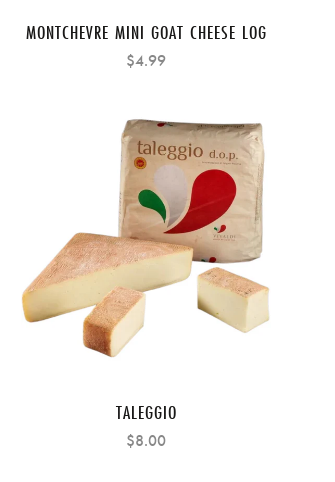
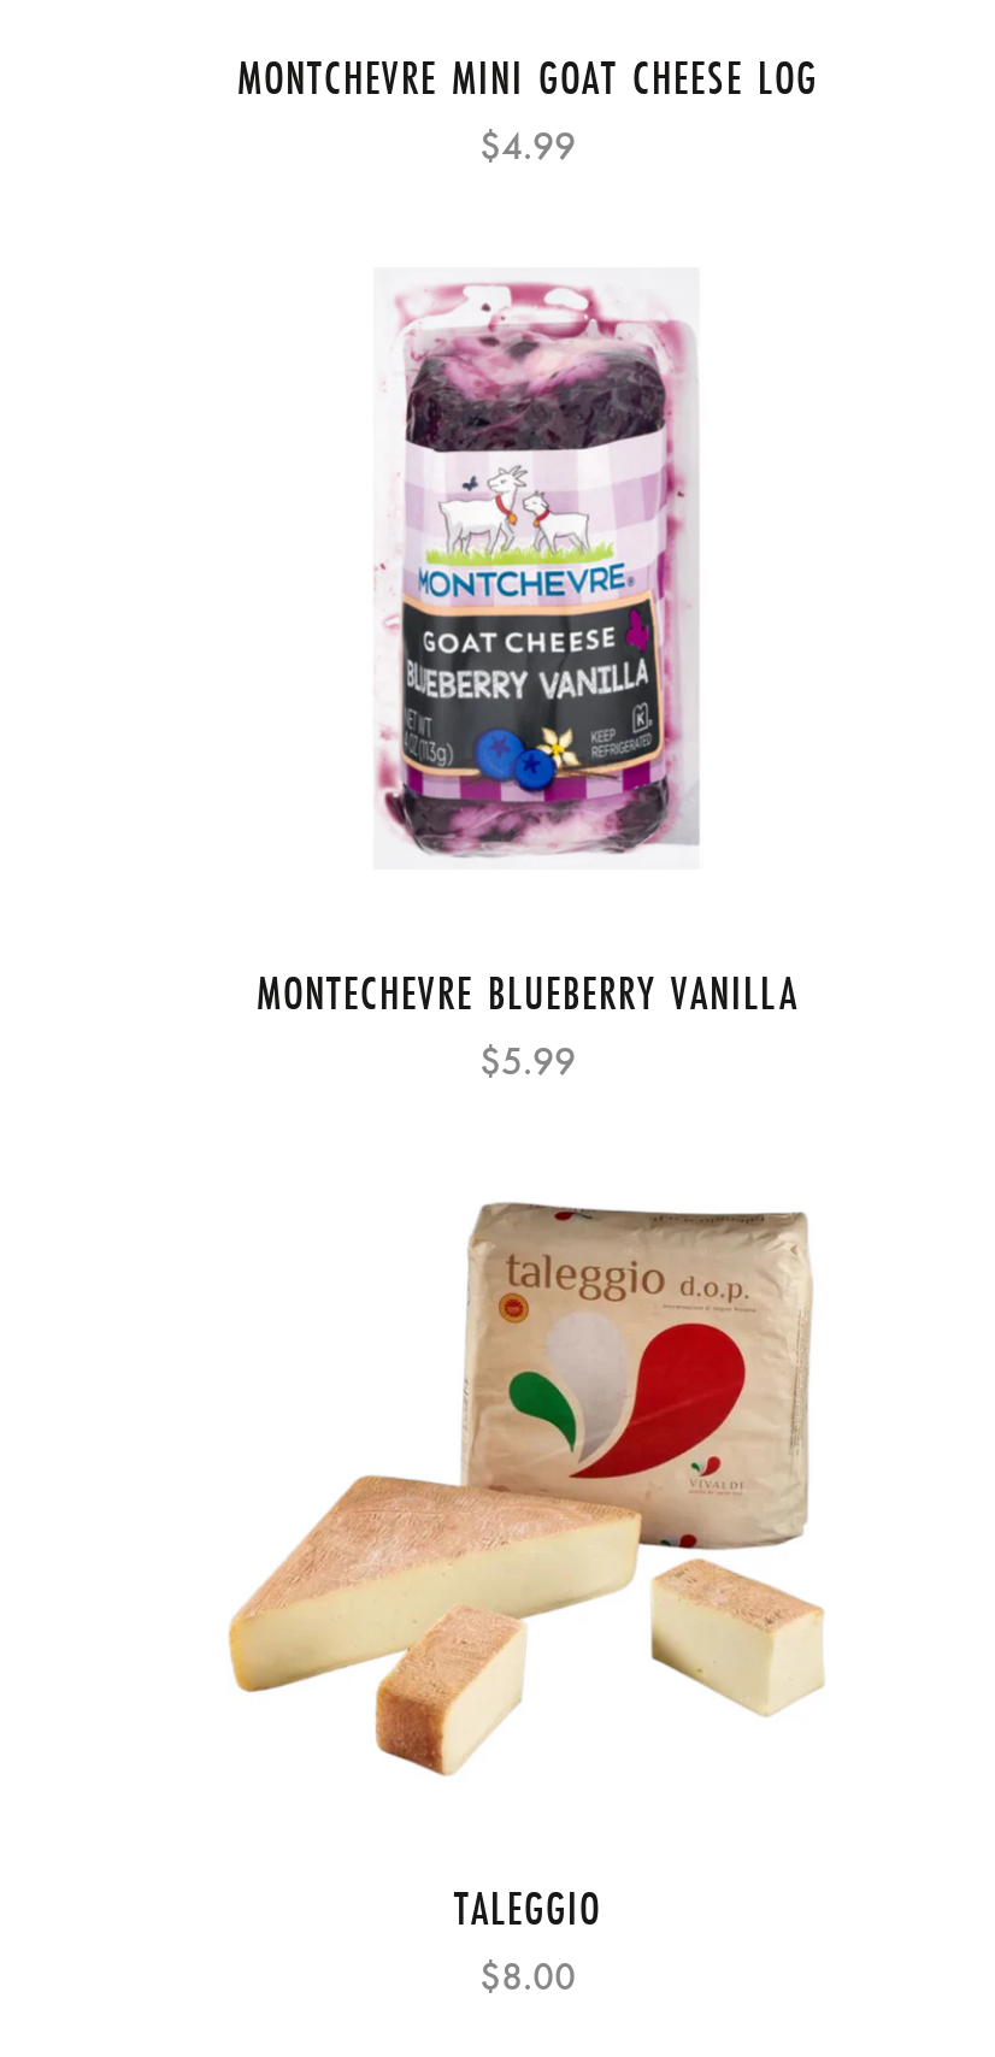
none -> [257,960,799,1086] MONTECHEVRE BLUEBERRY VANILLA | $5.99
none -> [373,279,699,860] [image]

